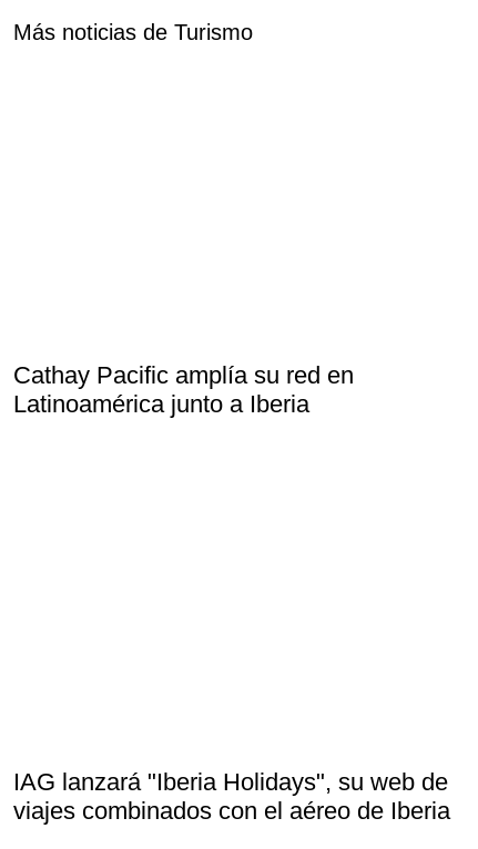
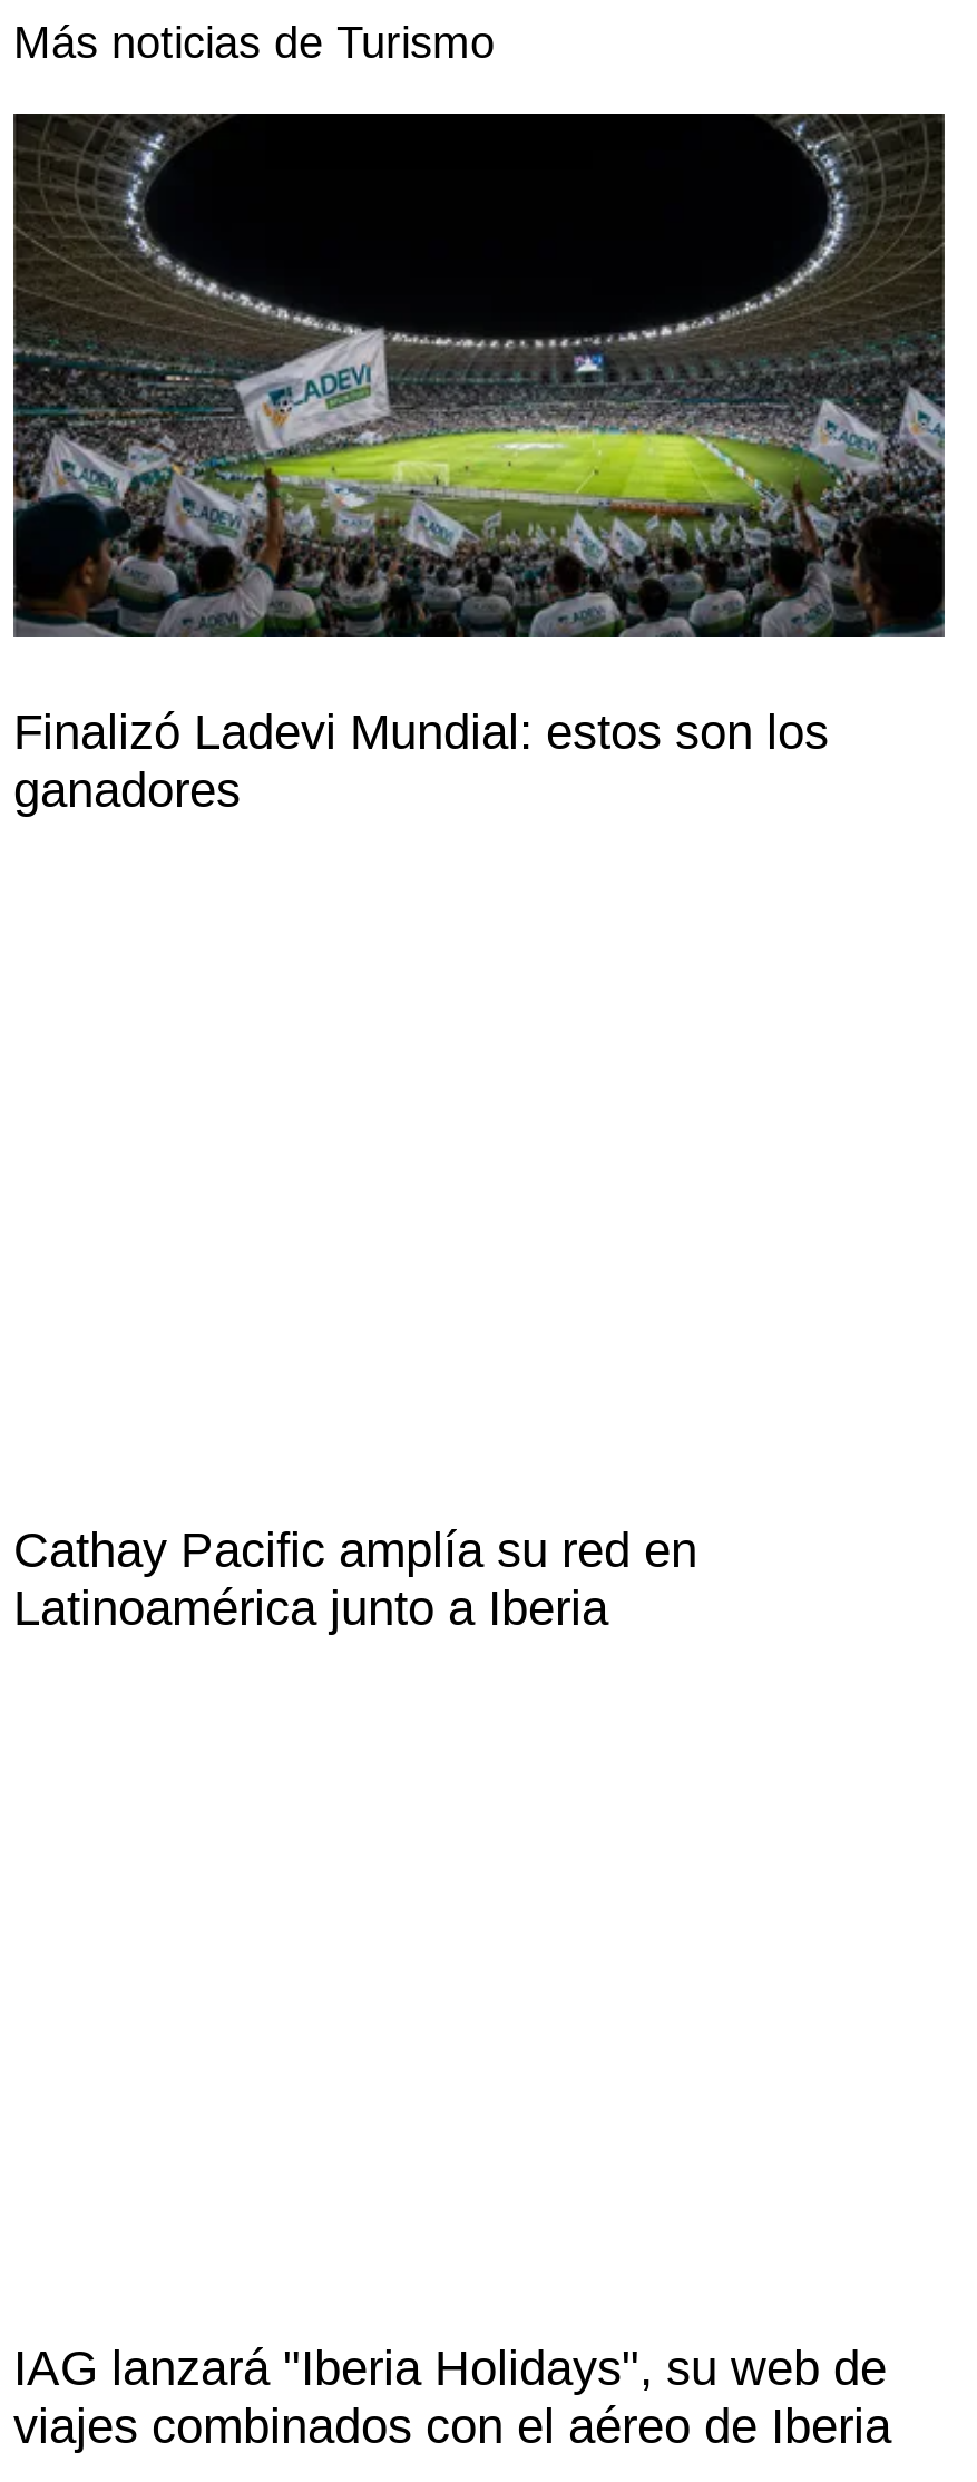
none -> [11,111,947,819] [image] | Finalizó Ladevi Mundial: estos son los | ganadores

